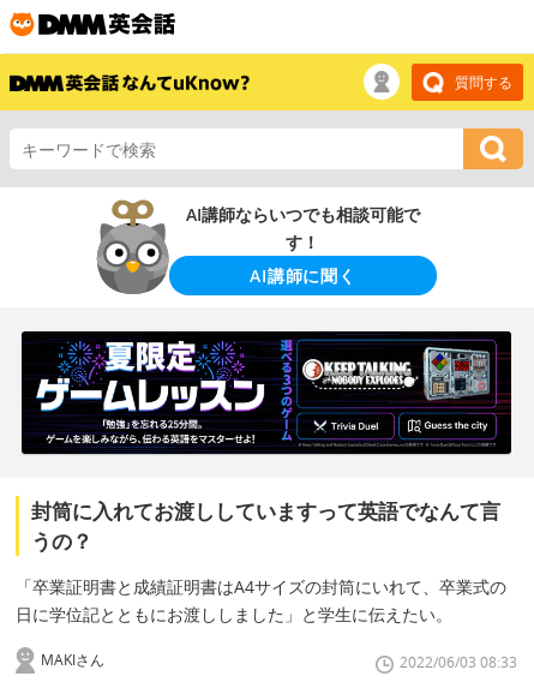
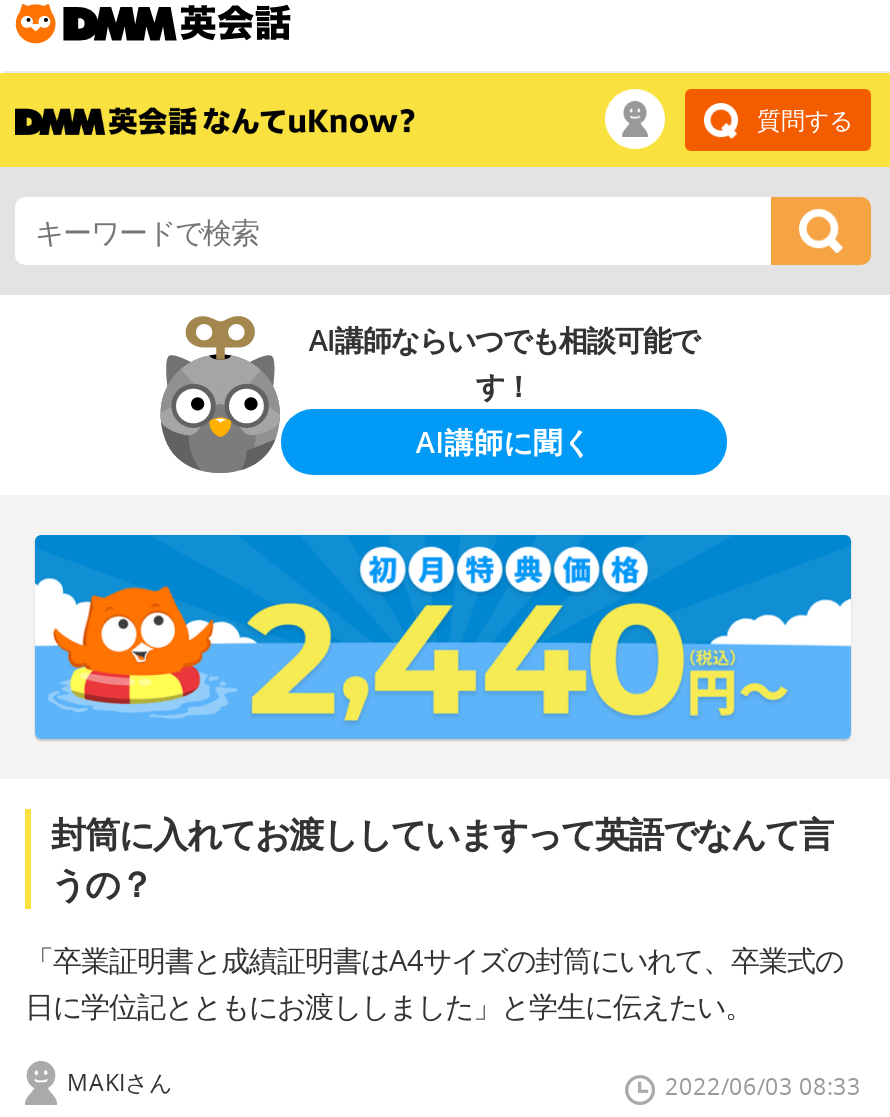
[20,330,512,455] [image] -> [33,533,853,741] [image]

